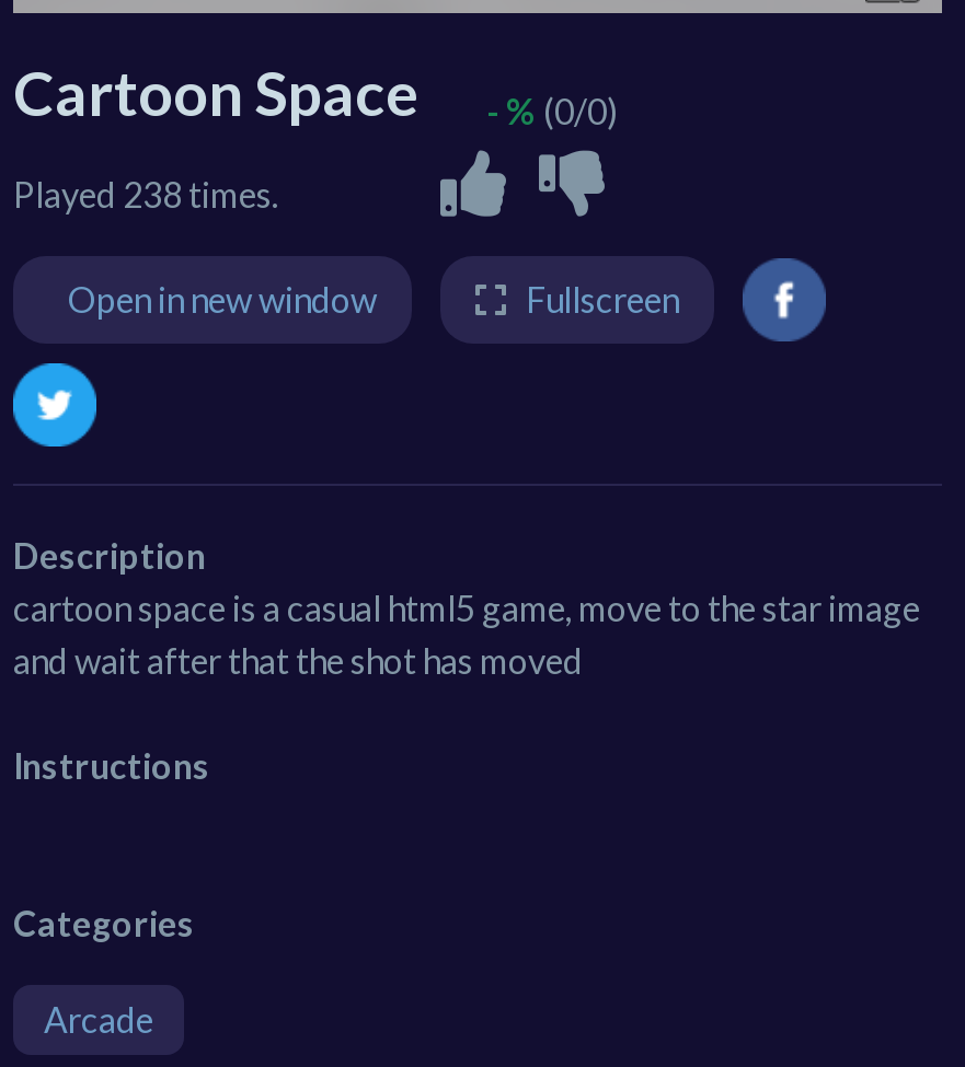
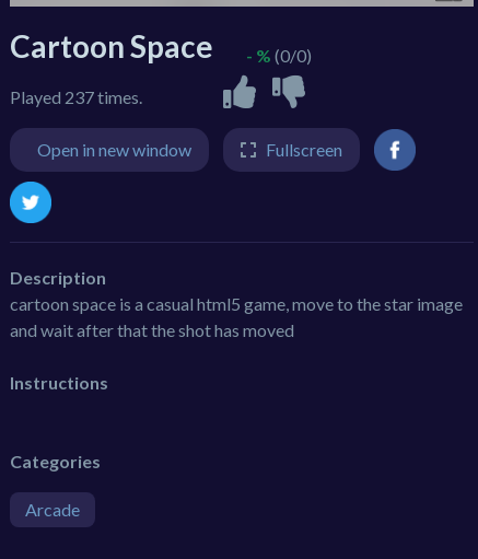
[13,173,278,215] Played 238 times. -> [10,87,142,107] Played 237 times.

